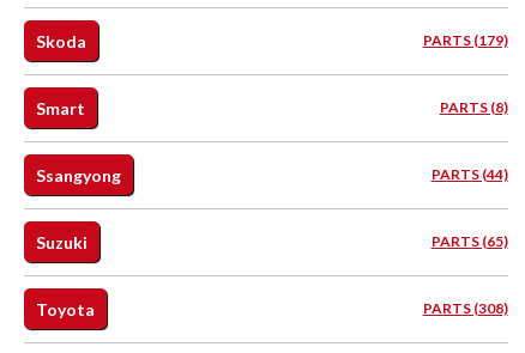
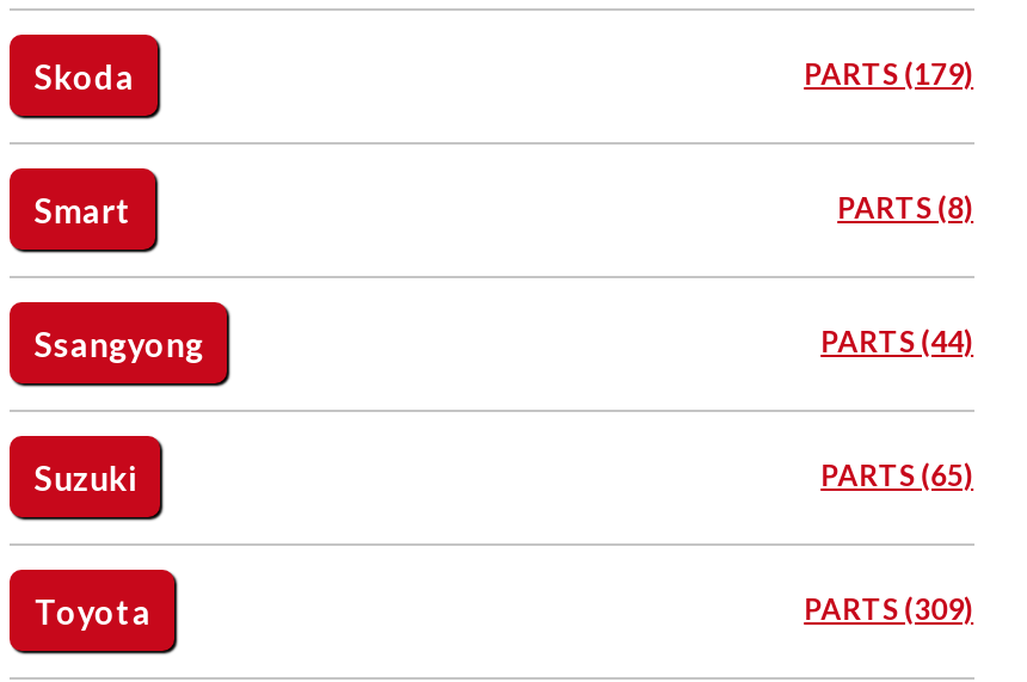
[423,299,508,317] PARTS (308) -> [804,591,974,626] PARTS (309)

